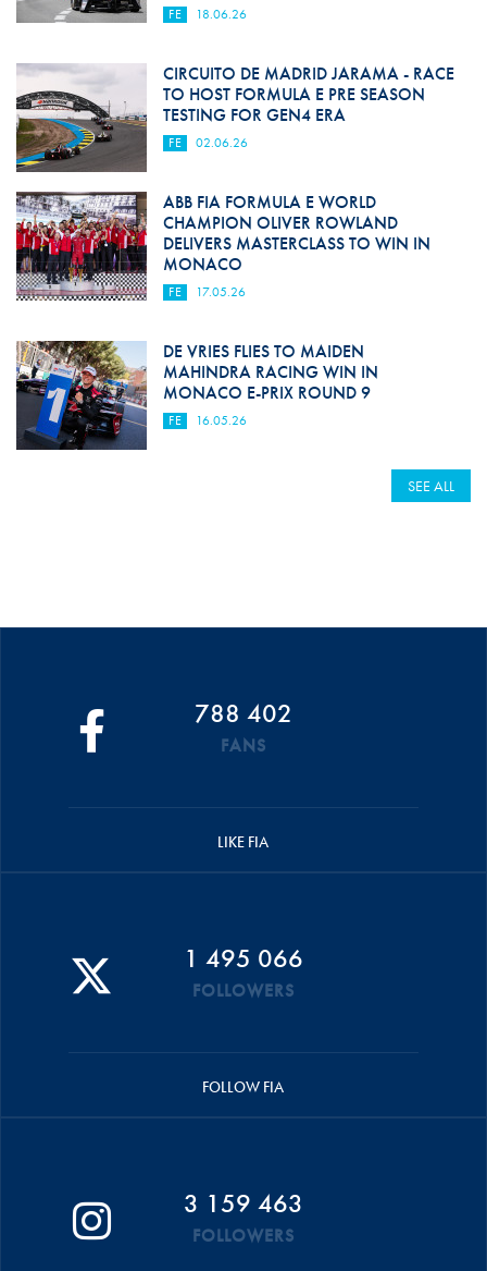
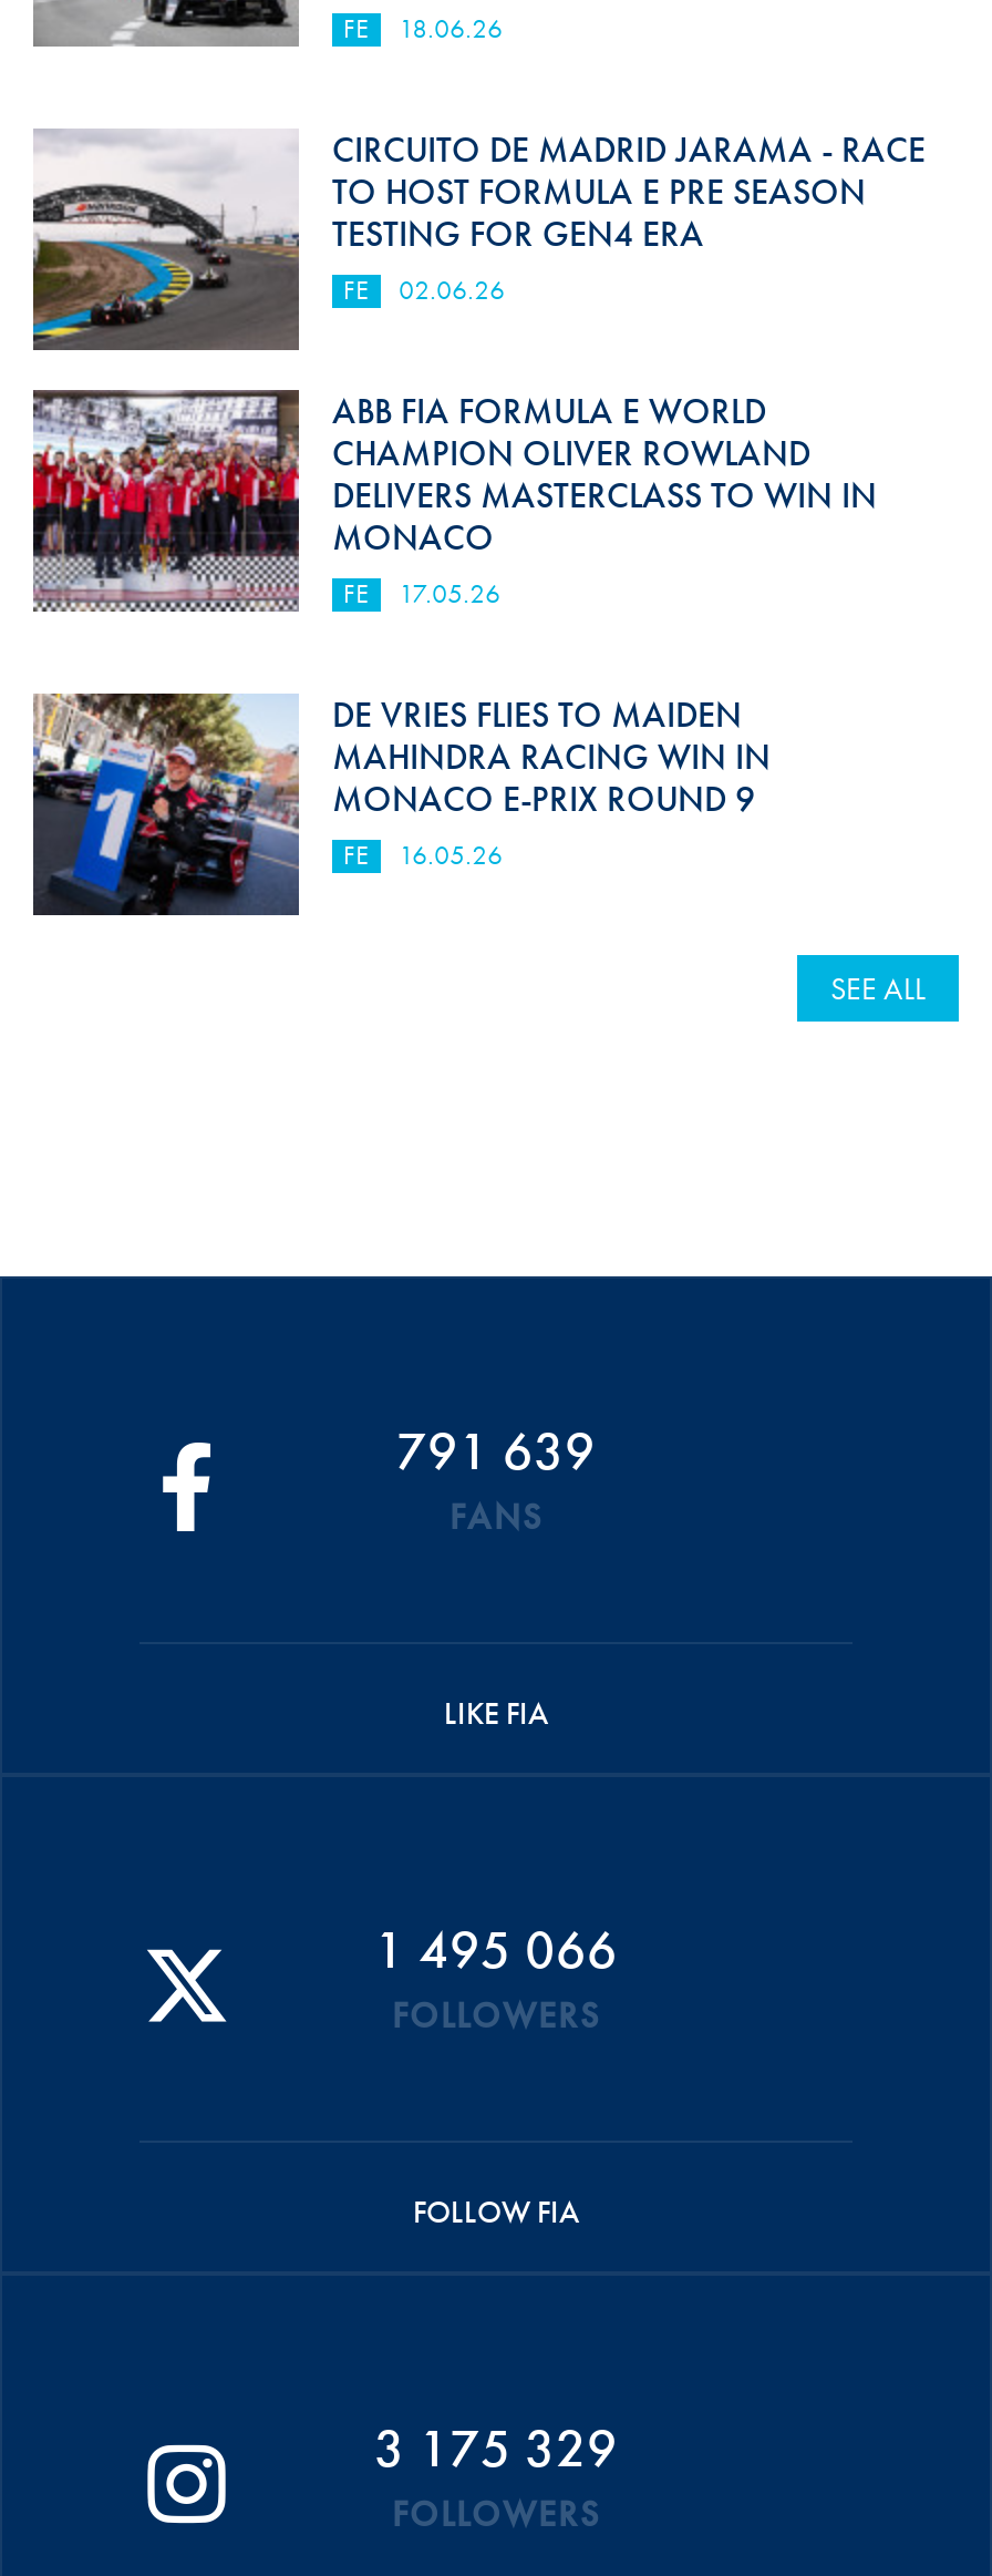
[195,696,292,729] 788 402 -> [396,1415,596,1484] 791 639
[184,1186,303,1219] 3 159 463 -> [374,2412,618,2481] 3 175 329

